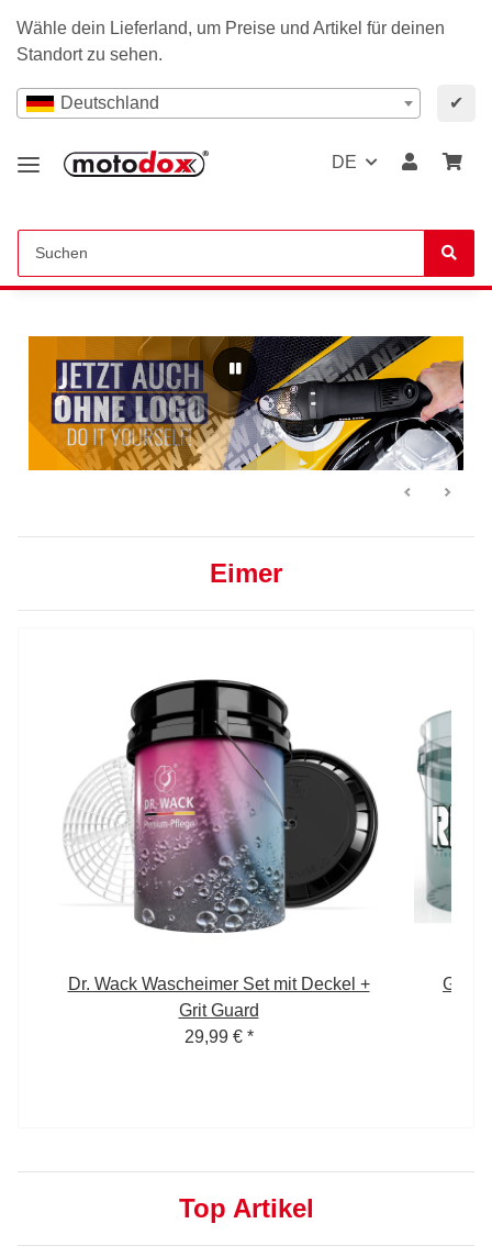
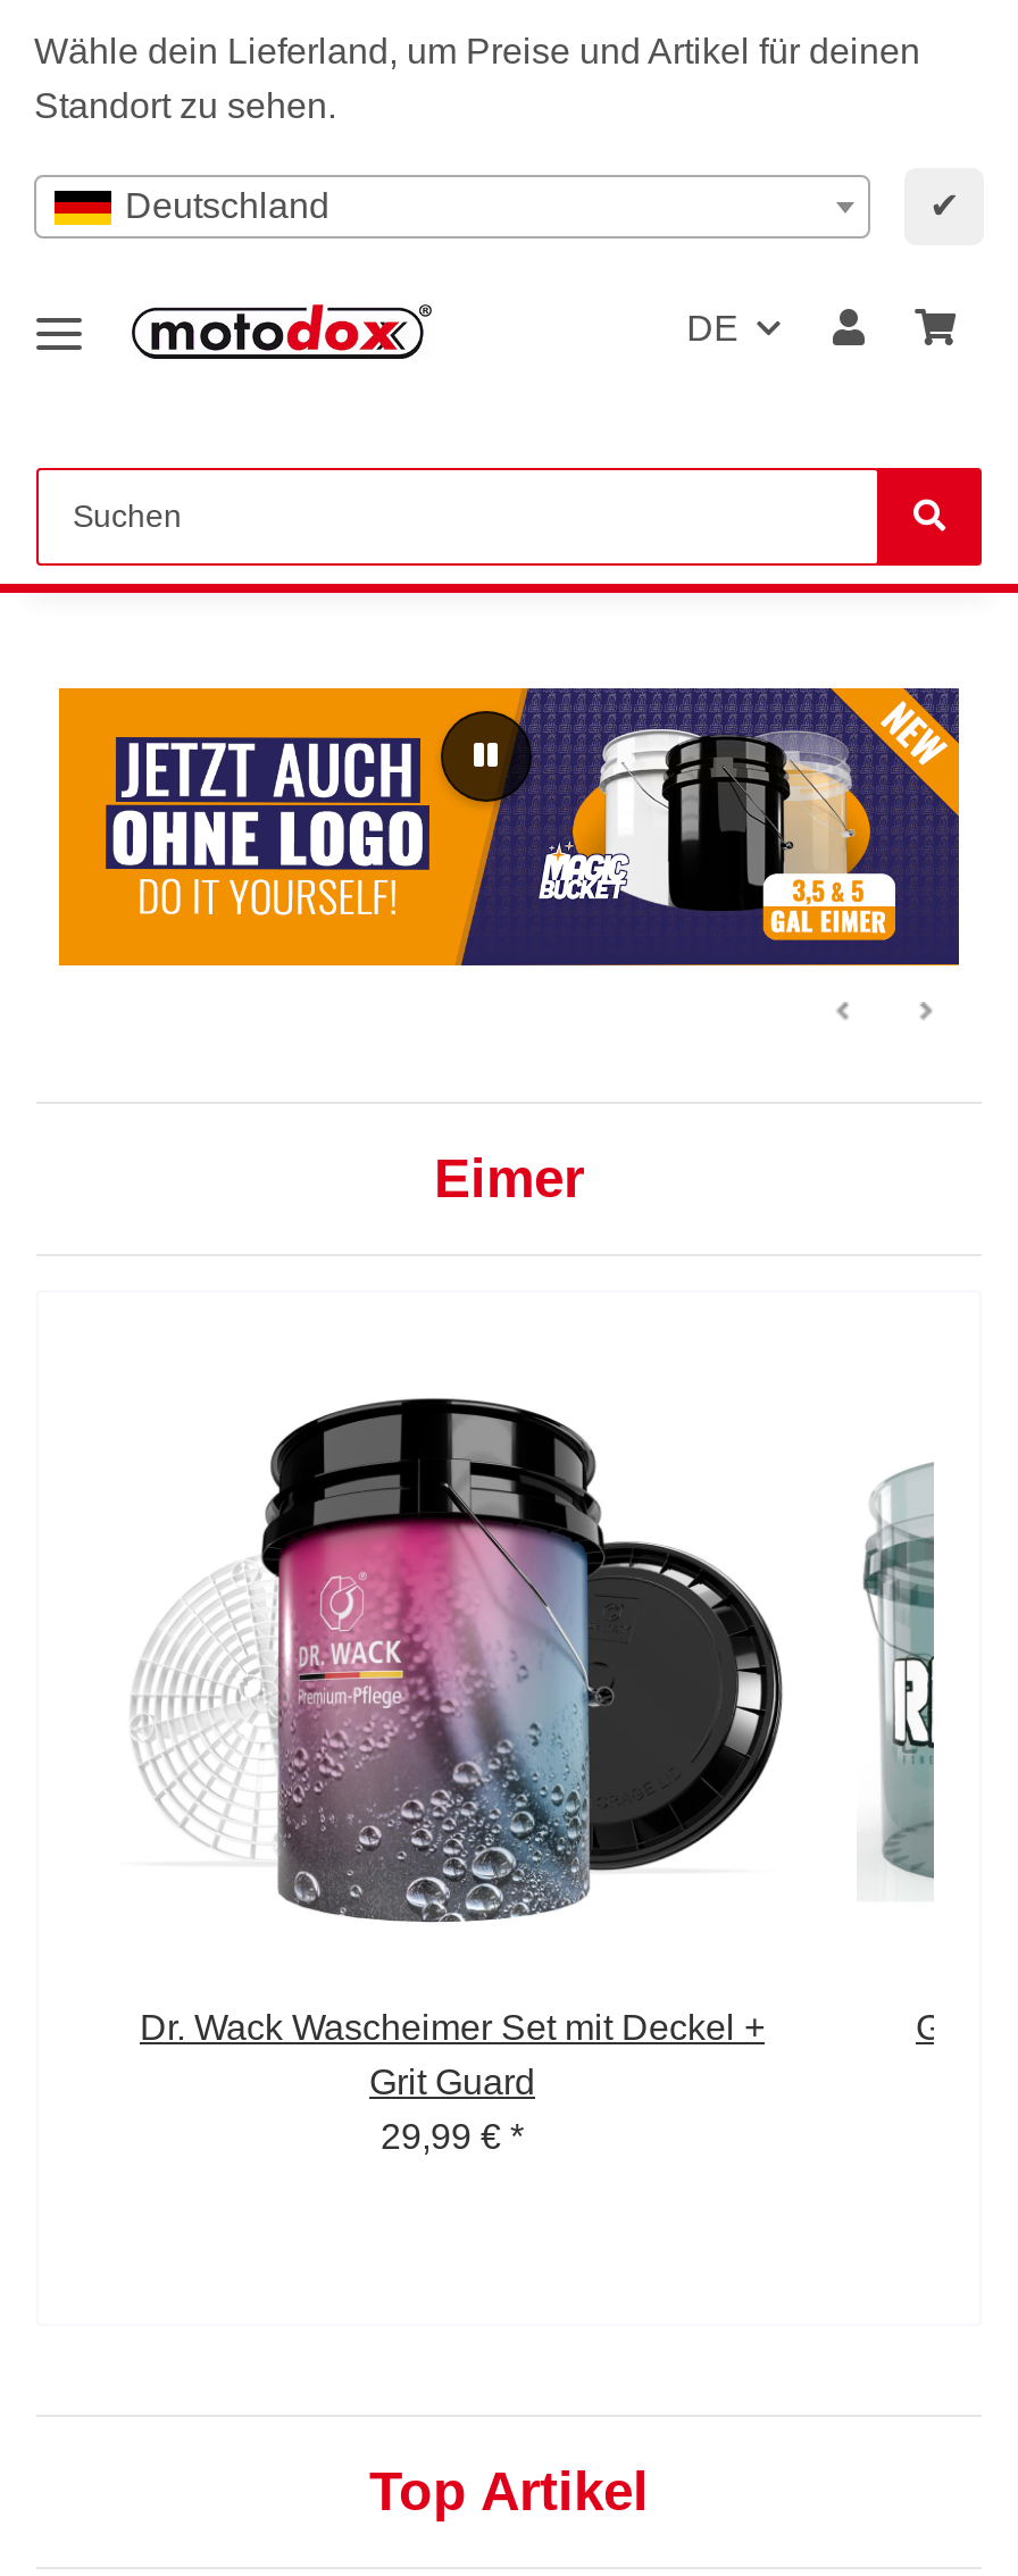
[56,335,465,471] [image] -> [118,686,961,968] [image]

